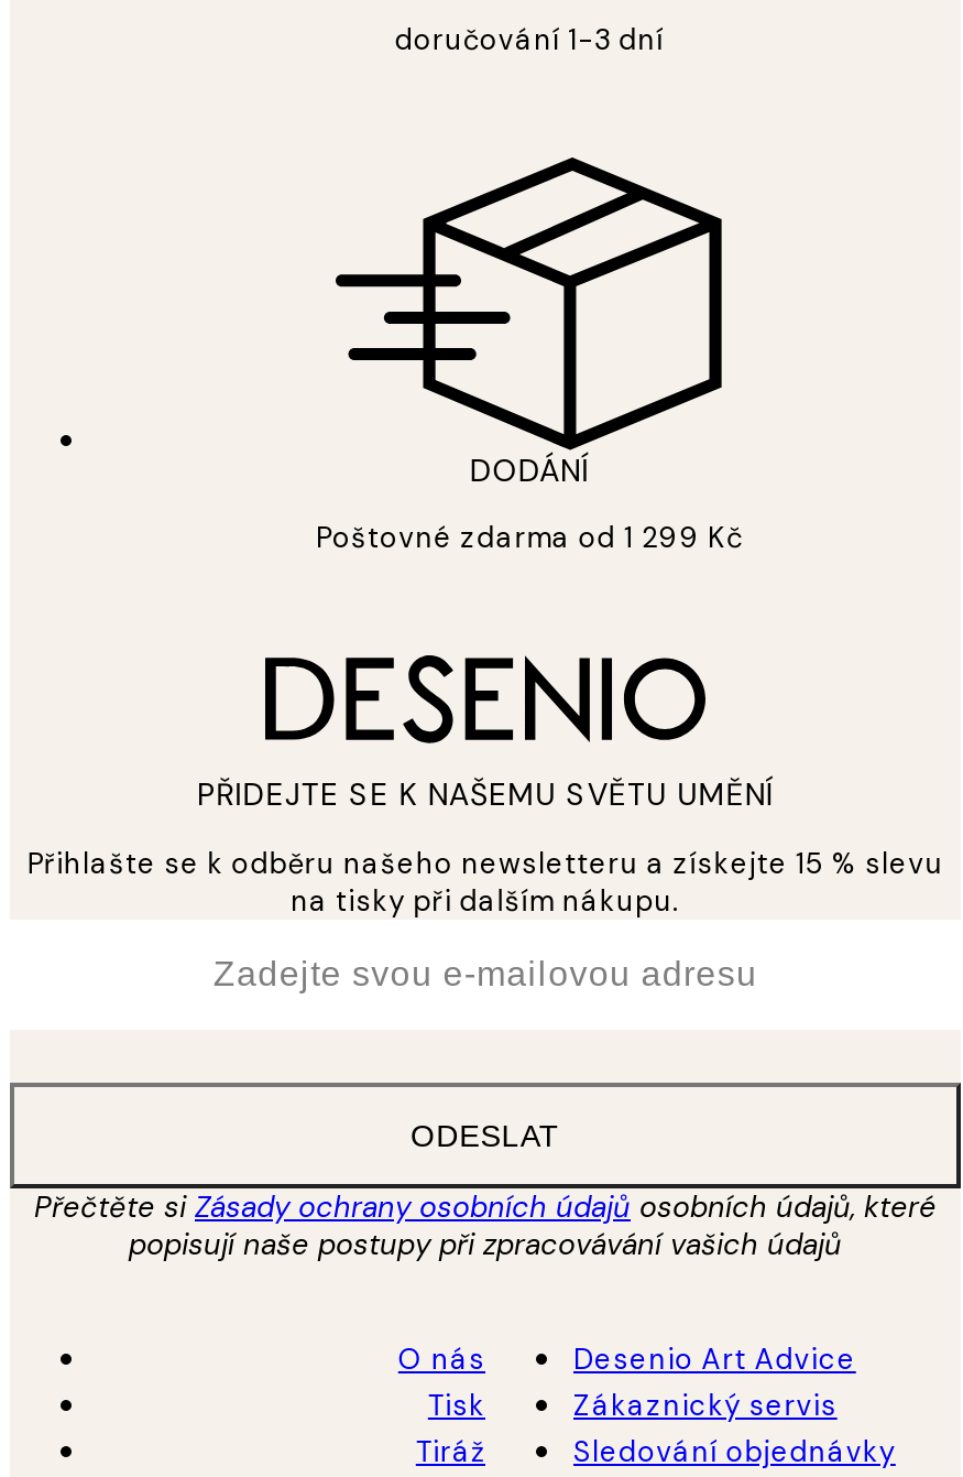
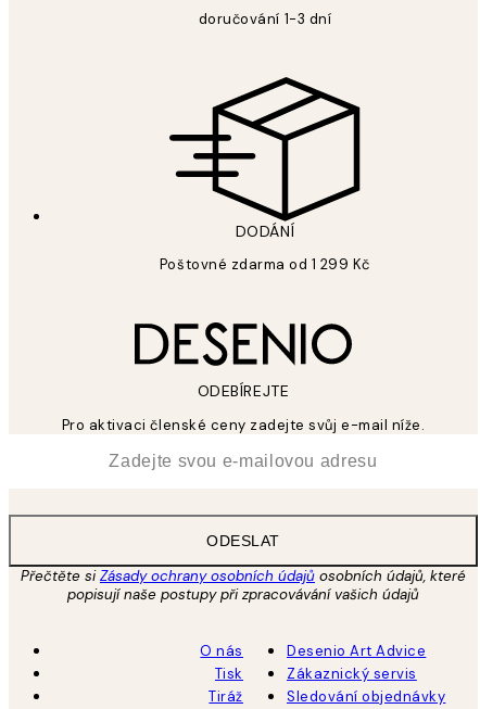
[197,775,774,814] PŘIDEJTE SE K NAŠEMU SVĚTU UMĚNÍ -> [197,381,289,401] ODEBÍREJTE
[27,845,943,920] Přihlašte se k odběru našeho newsletteru a získejte 15 % slevu | na tisky při dalším nákupu. -> [62,416,425,435] Pro aktivaci členské ceny zadejte svůj e-mail níže.

